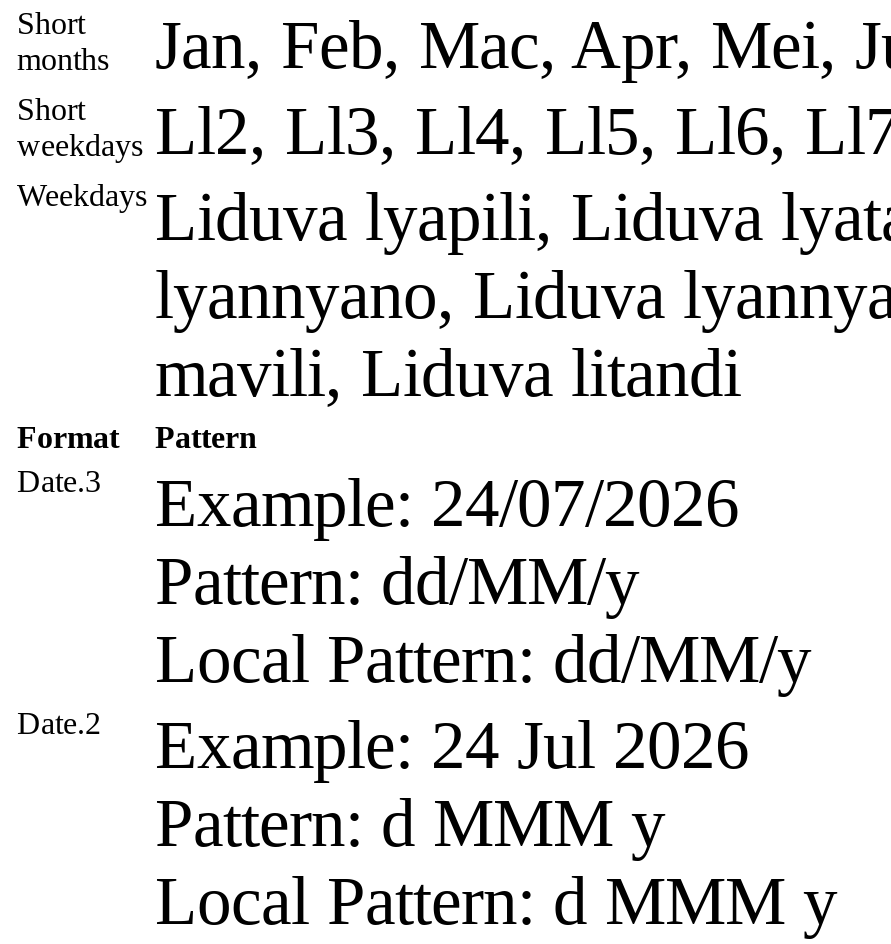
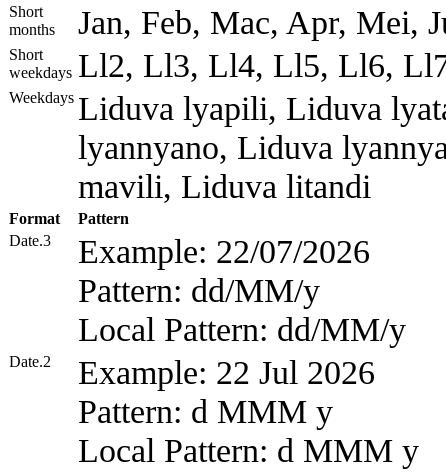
[17,465,739,541] Date.3 Example: 24/07/2026 -> [9,232,370,270] Date.3 Example: 22/07/2026
[17,707,749,783] Date.2 Example: 24 Jul 2026 -> [9,353,375,391] Date.2 Example: 22 Jul 2026

